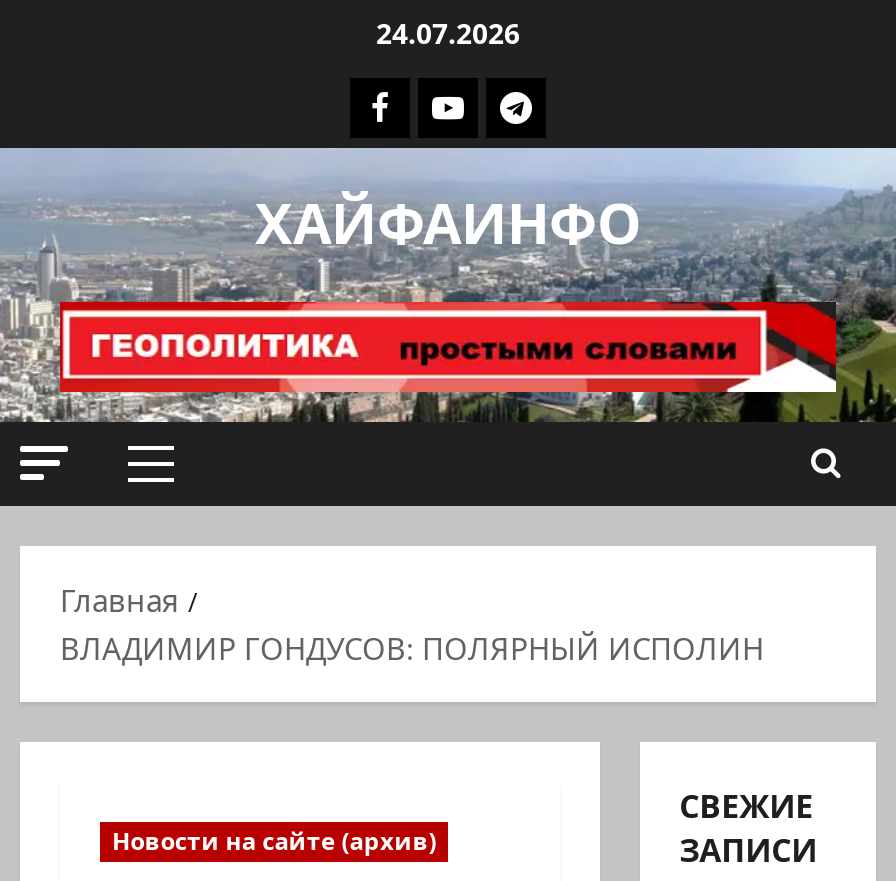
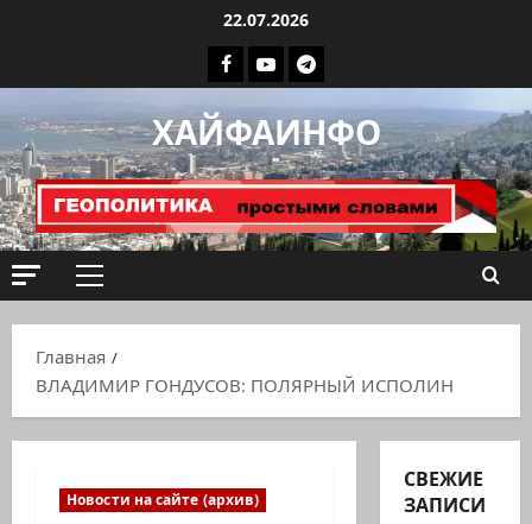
[376,14,520,52] 24.07.2026 -> [223,8,309,31] 22.07.2026

